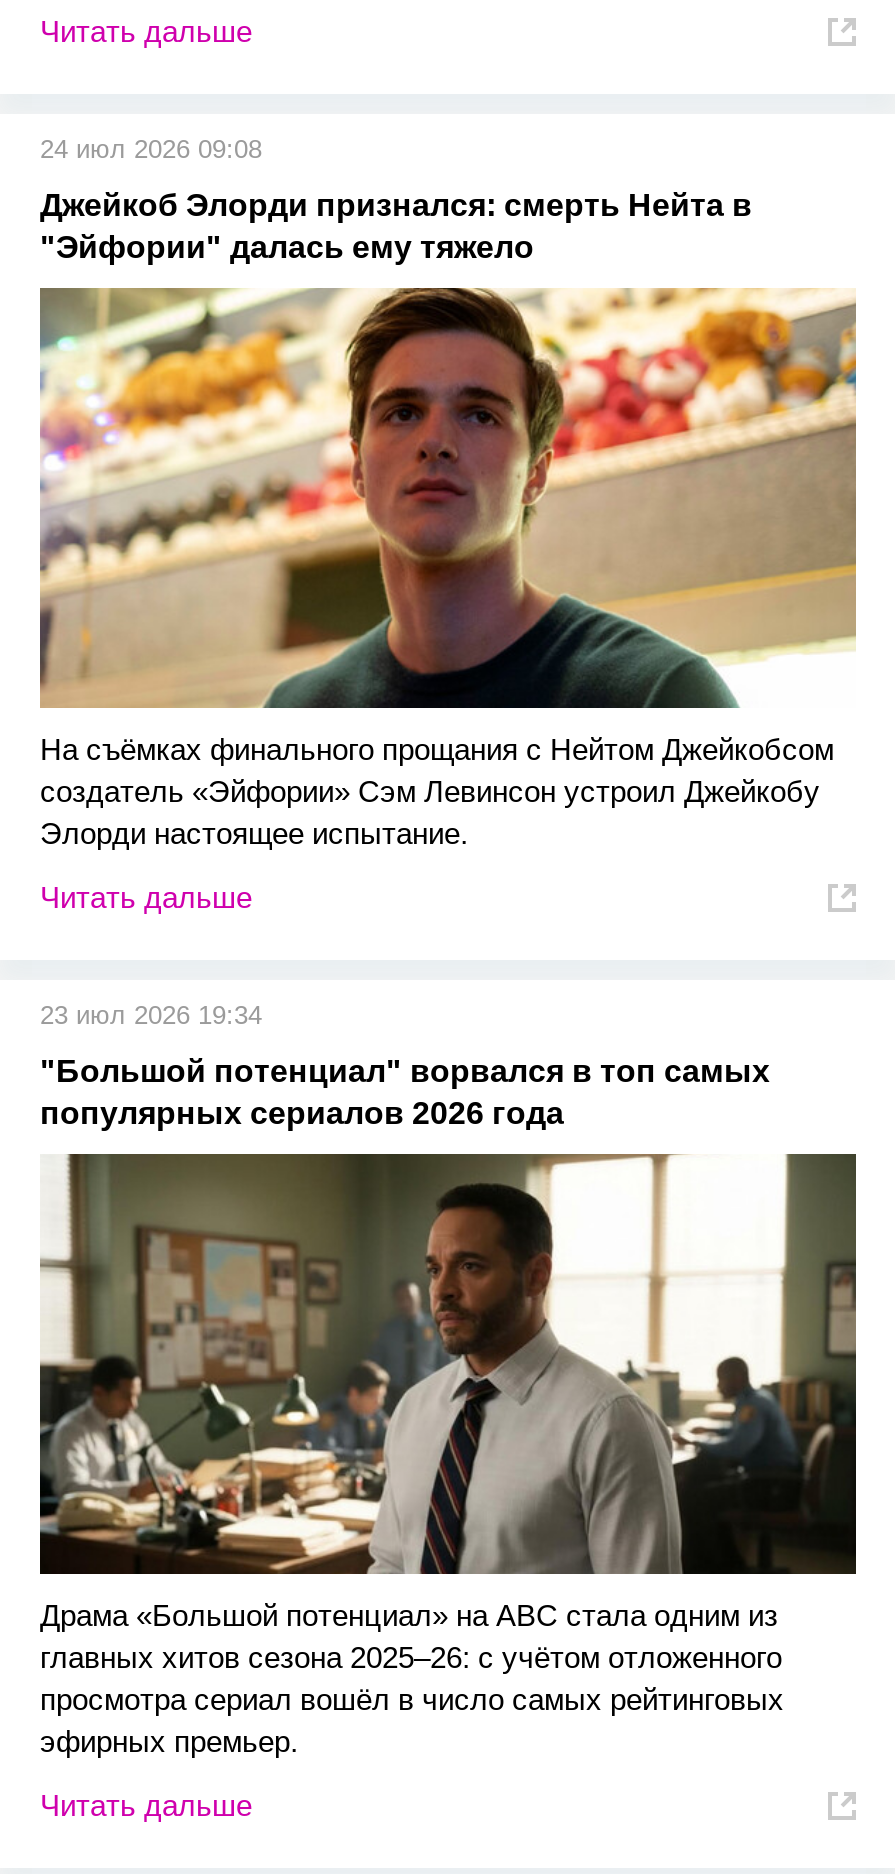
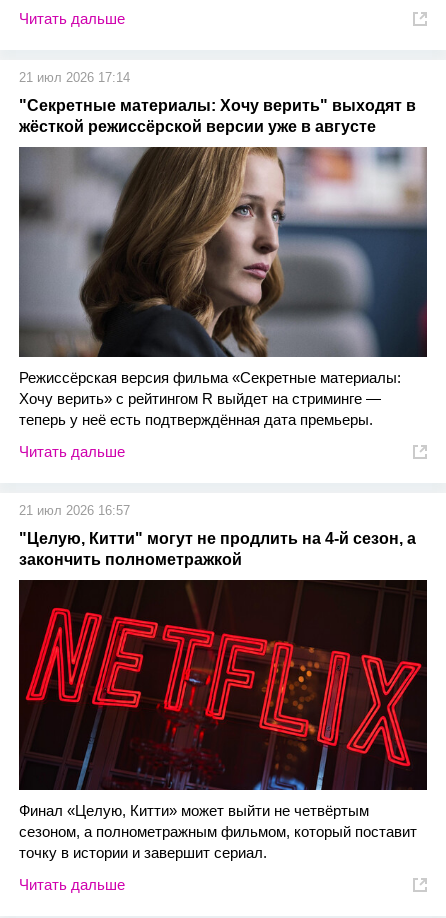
[40,134,262,164] 24 июл 2026 09:08 -> [19,70,130,85] 21 июл 2026 17:14
[40,188,752,264] Джейкоб Элорди признался: смерть Нейта в | "Эйфории" далась ему тяжело -> [19,97,416,135] "Секретные материалы: Хочу верить" выходят в | жёсткой режиссёрской версии уже в августе
[38,288,858,850] [image] | На съёмках финального прощания с Нейтом Джейкобсом | создатель «Эйфории» Сэм Левинсон устроил Джейкобу | Элорди настоящее испытание. -> [18,146,428,428] [image] | Режиссёрская версия фильма «Секретные материалы: | Хочу верить» с рейтингом R выйдет на стриминге — | теперь у неё есть подтверждённая дата премьеры.
[40,1000,262,1030] 23 июл 2026 19:34 -> [19,503,130,518] 21 июл 2026 16:57
[40,1054,770,1130] "Большой потенциал" ворвался в топ самых | популярных сериалов 2026 года -> [19,530,416,568] "Целую, Китти" могут не продлить на 4-й сезон, а | закончить полнометражкой
[38,1152,858,1758] [image] | Драма «Большой потенциал» на ABC стала одним из | главных хитов сезона 2025–26: с учётом отложенного | просмотра сериал вошёл в число самых рейтинговых | эфирных премьер. -> [18,579,427,861] [image] | Финал «Целую, Китти» может выйти не четвёртым | сезоном, а полнометражным фильмом, который поставит | точку в истории и завершит сериал.

